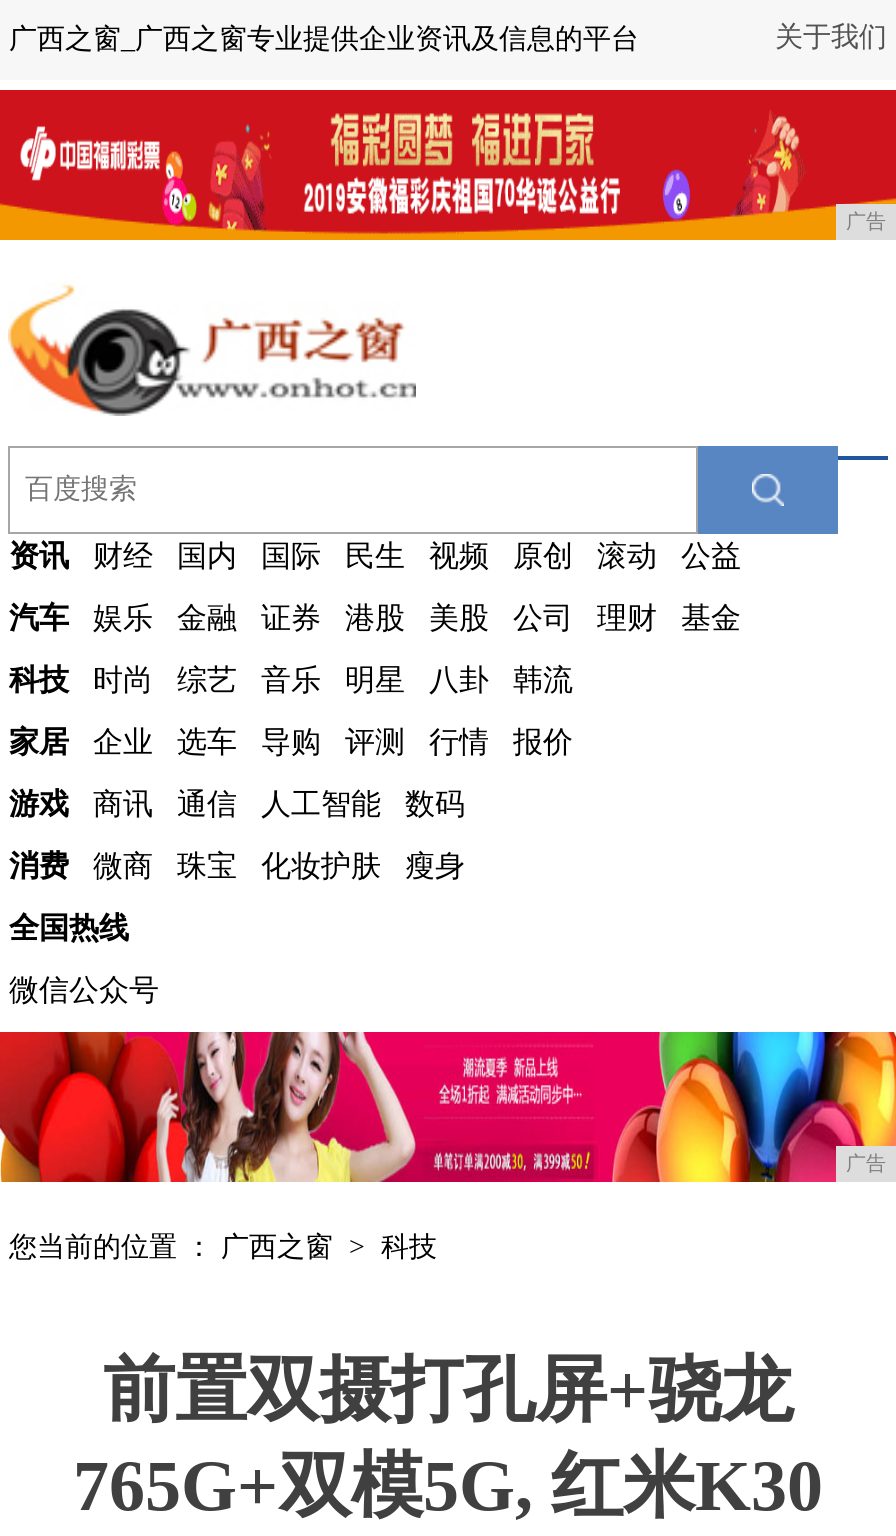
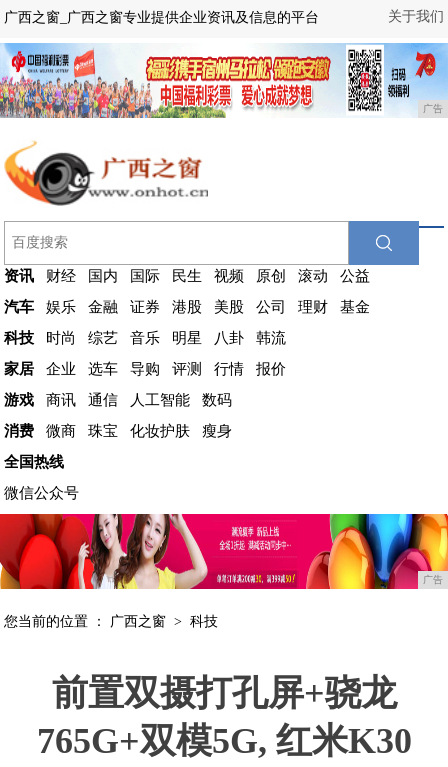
[6,88,890,242] [image] -> [3,42,445,119] [image]

